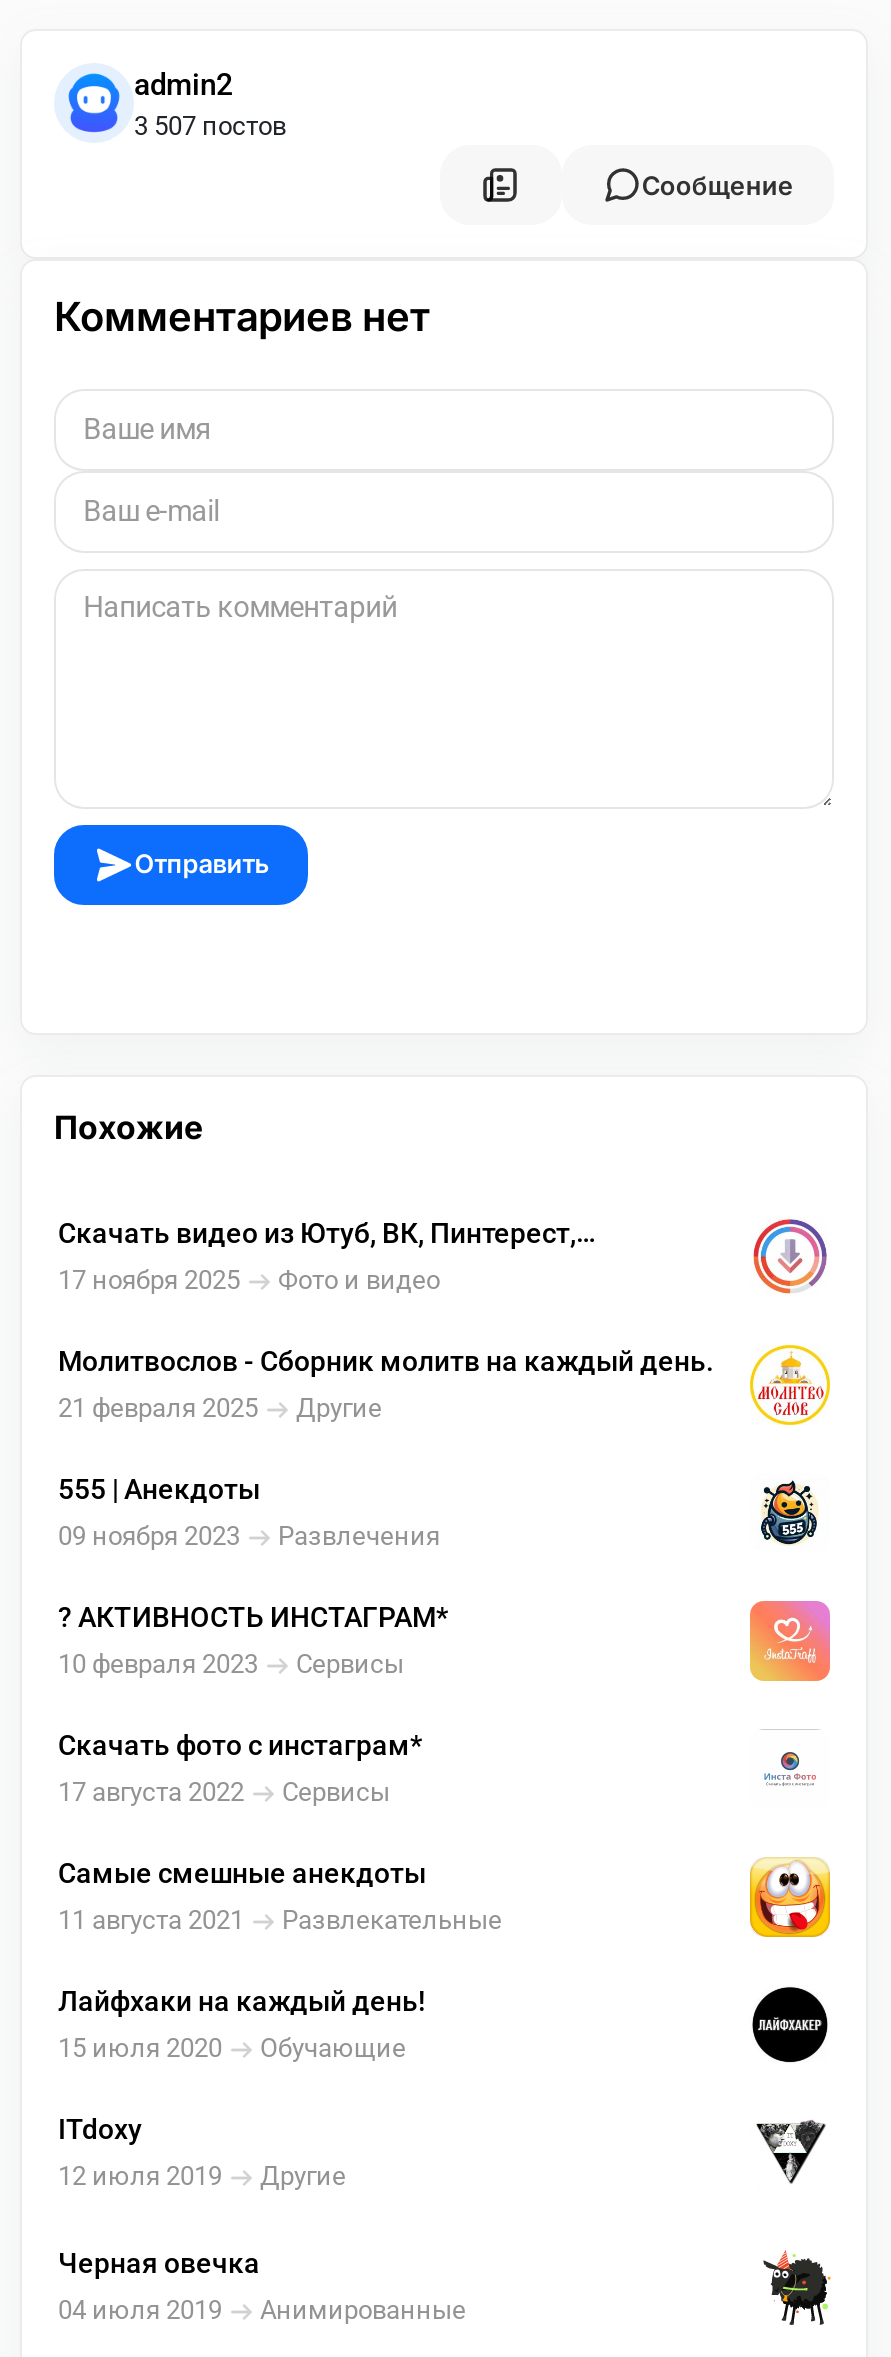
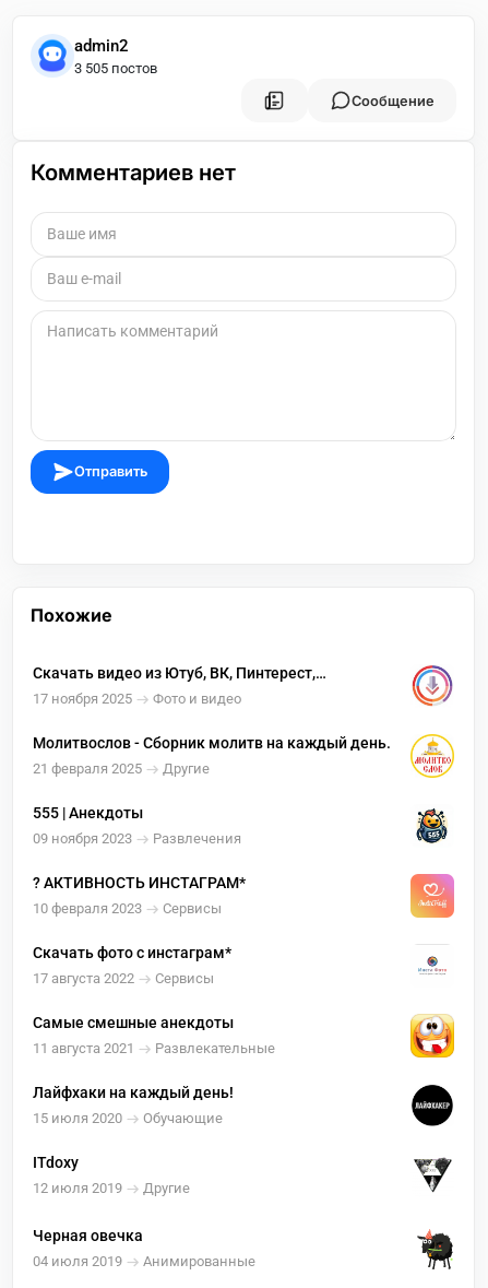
[134,112,286,142] 3 507 постов -> [74,61,157,77] 3 505 постов

